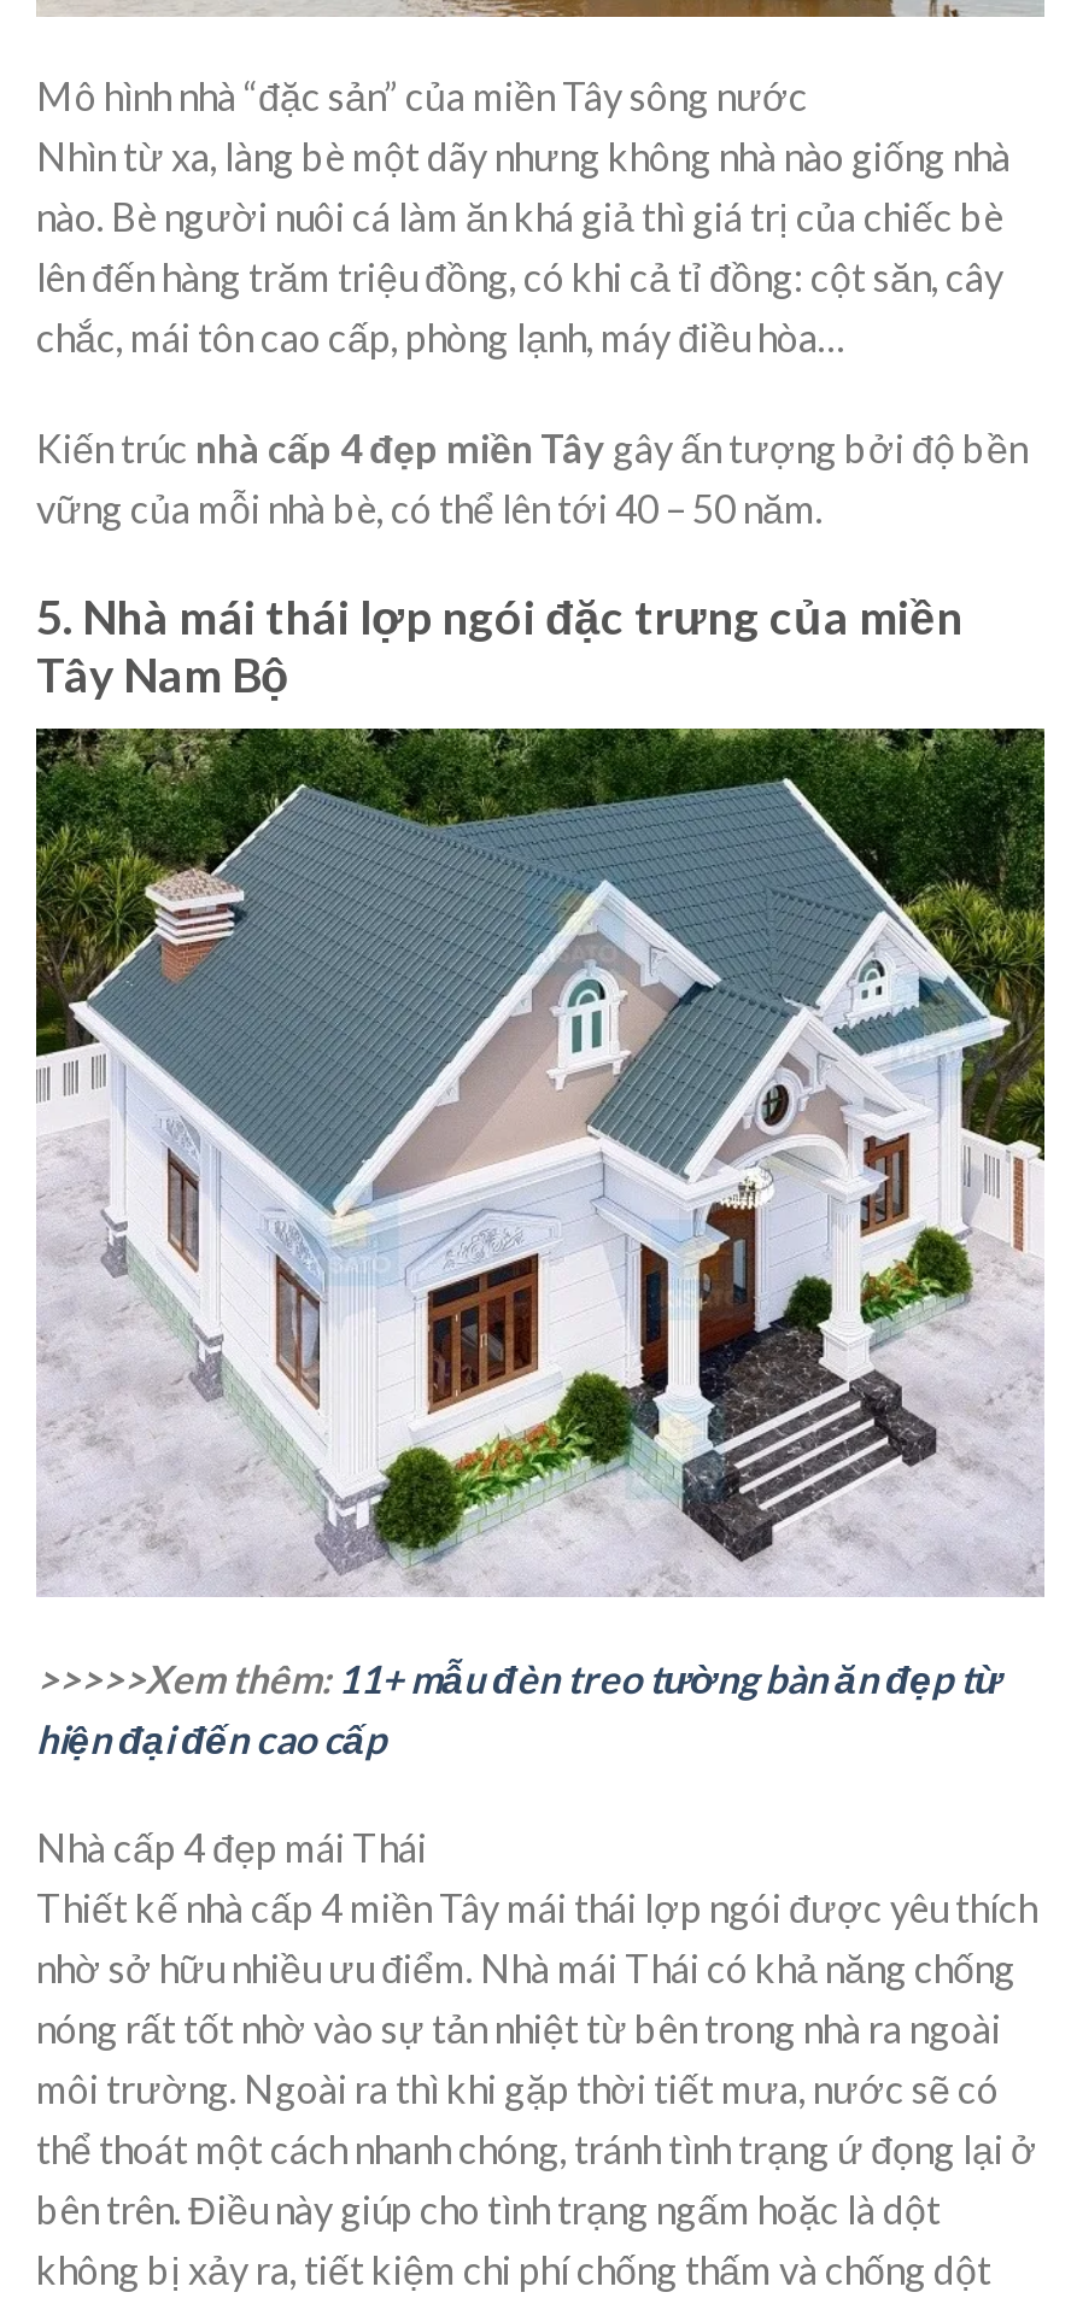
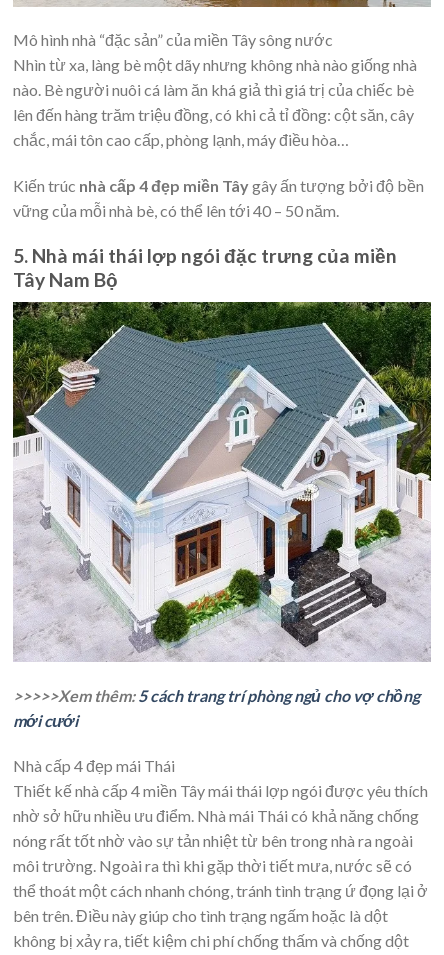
[36,1654,1001,1760] >>>>>Xem thêm: 11+ mẫu đèn treo tường bàn ăn đẹp từ | hiện đại đến cao cấp -> [13,686,420,730] >>>>>Xem thêm: 5 cách trang trí phòng ngủ cho vợ chồng | mới cưới

